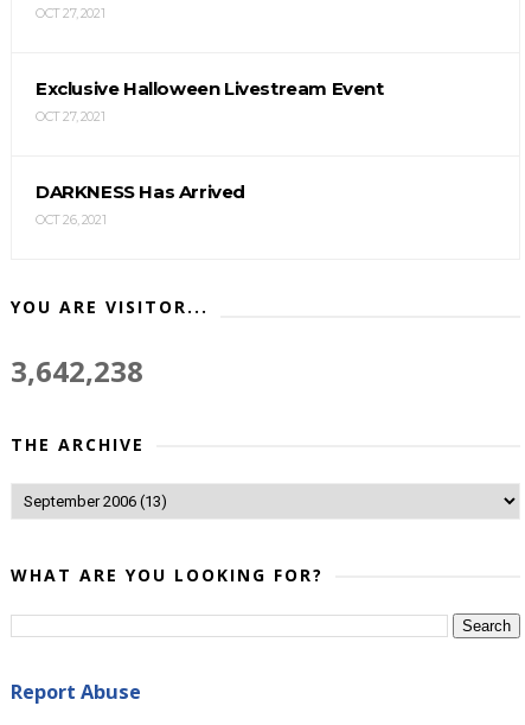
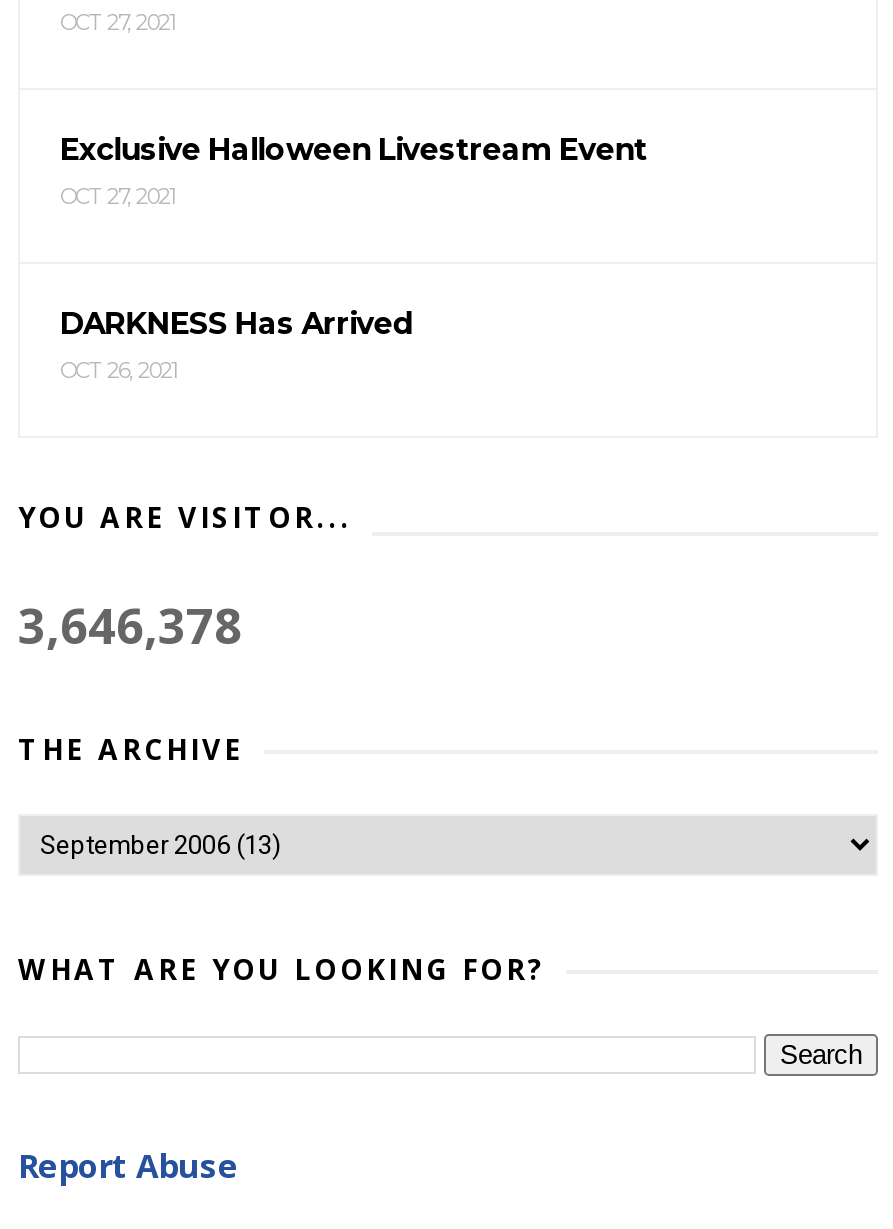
[11,351,143,390] 3,642,238 -> [18,592,242,658] 3,646,378

